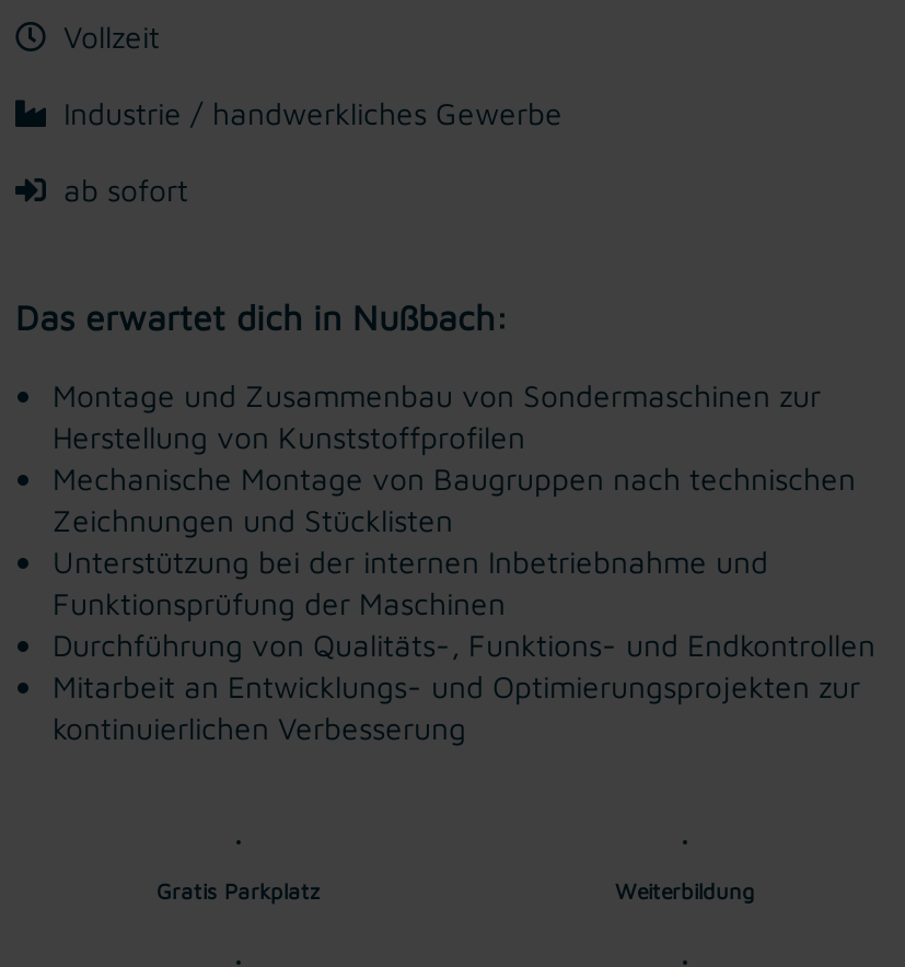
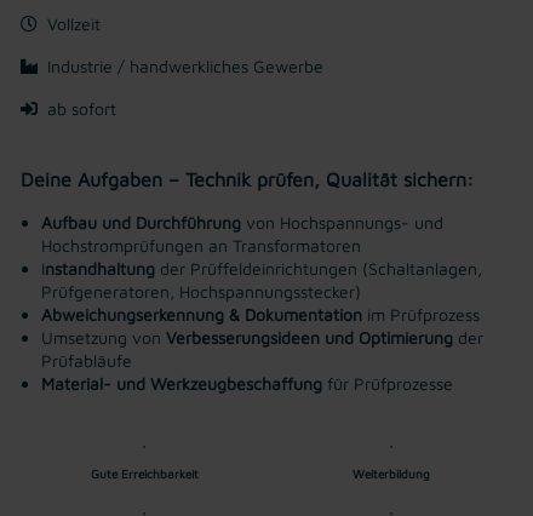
[15,297,508,336] Das erwartet dich in Nußbach: -> [21,168,474,190] Deine Aufgaben – Technik prüfen, Qualität sichern:
[53,376,875,746] Montage und Zusammenbau von Sondermaschinen zur | Herstellung von Kunststoffprofilen | Mechanische Montage von Baugruppen nach technischen | Zeichnungen und Stücklisten | Unterstützung bei der internen Inbetriebnahme und | Funktionsprüfung der Maschinen | Durchführung von Qualitäts-, Funktions- und Endkontrollen | Mitarbeit an Entwicklungs- und Optimierungsprojekten zur | kontinuierlichen Verbesserung -> [41,212,483,393] Aufbau und Durchführung von Hochspannungs- und | Hochstromprüfungen an Transformatoren | Instandhaltung der Prüffeldeinrichtungen (Schaltanlagen, | Prüfgeneratoren, Hochspannungsstecker) | Abweichungserkennung & Dokumentation im Prüfprozess | Umsetzung von Verbesserungsideen und Optimierung der | Prüfabläufe | Material- und Werkzeugbeschaffung für Prüfprozesse
[156,877,321,903] Gratis Parkplatz -> [90,466,198,481] Gute Erreichbarkeit

